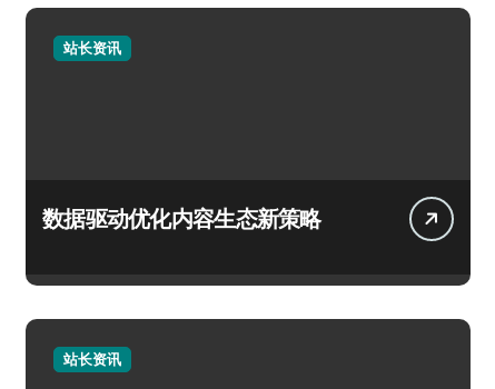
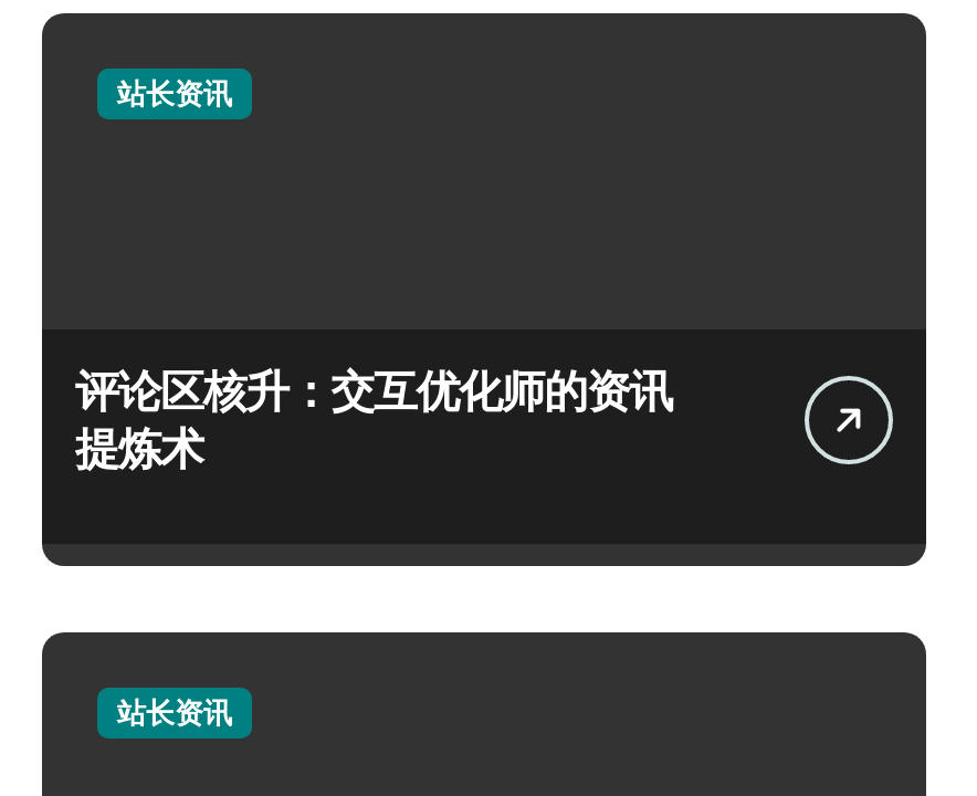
[409,190,454,242] [image] -> [805,374,893,478] [image]
[42,205,321,232] 数据驱动优化内容生态新策略 -> [75,363,672,475] 评论区核升：交互优化师的资讯 | 提炼术

